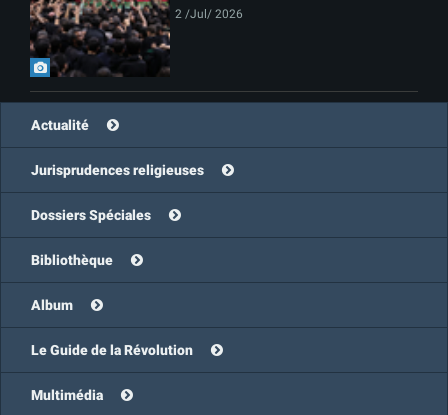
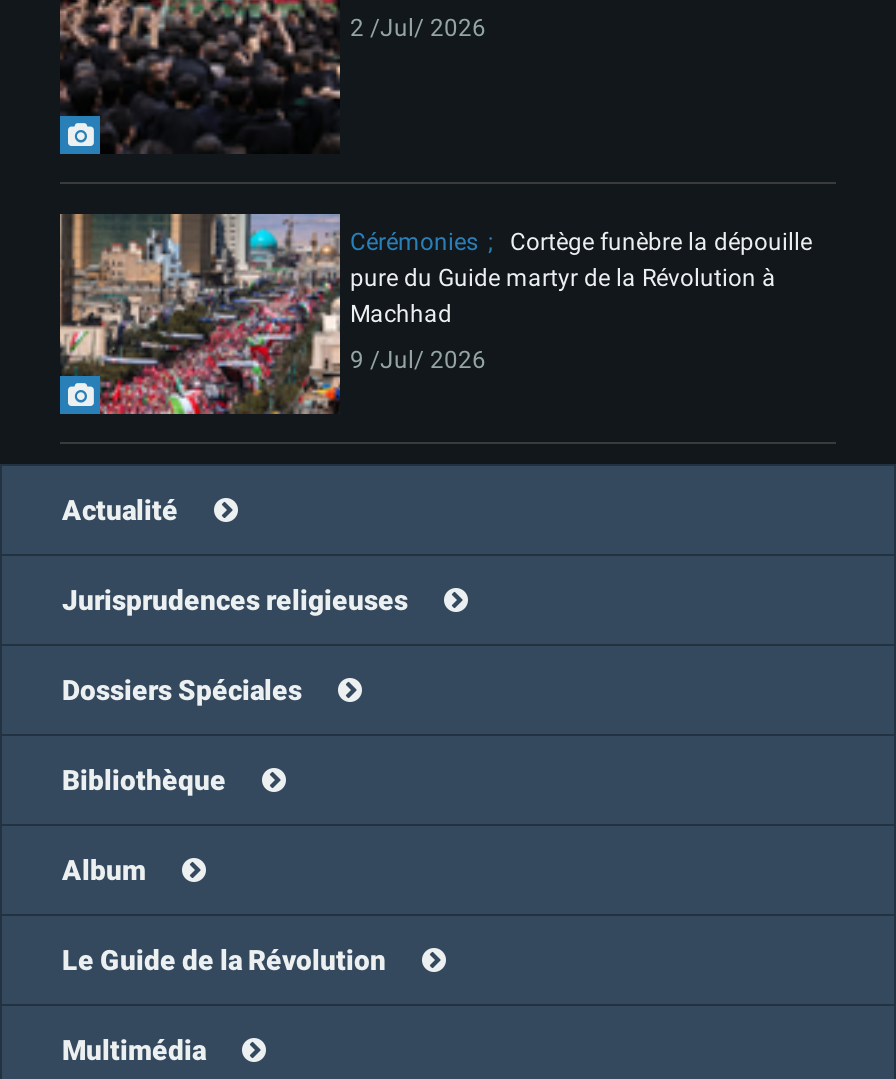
none -> [58,206,812,416] [image] | Cérémonies | Cortège funèbre la dépouille | pure du Guide martyr de la Révolution à | Machhad | 9 /Jul/ 2026

